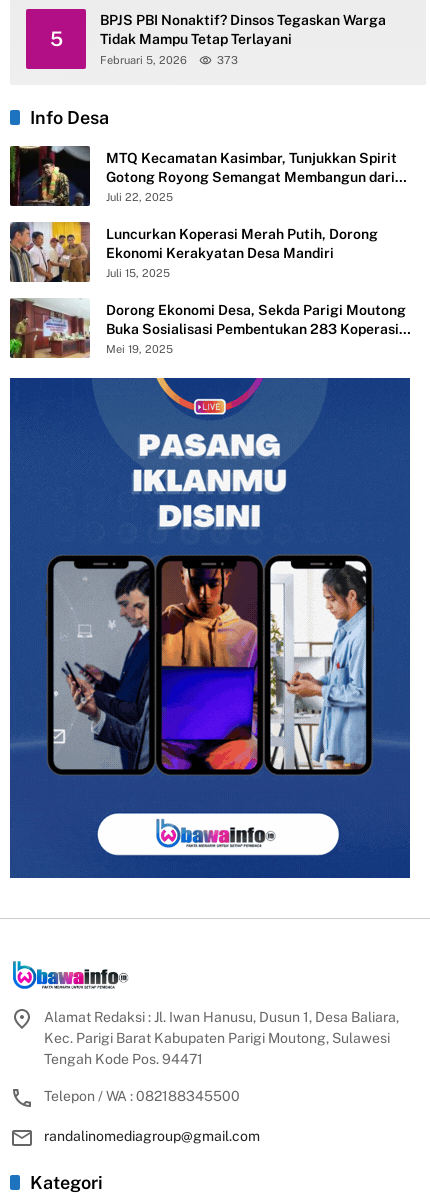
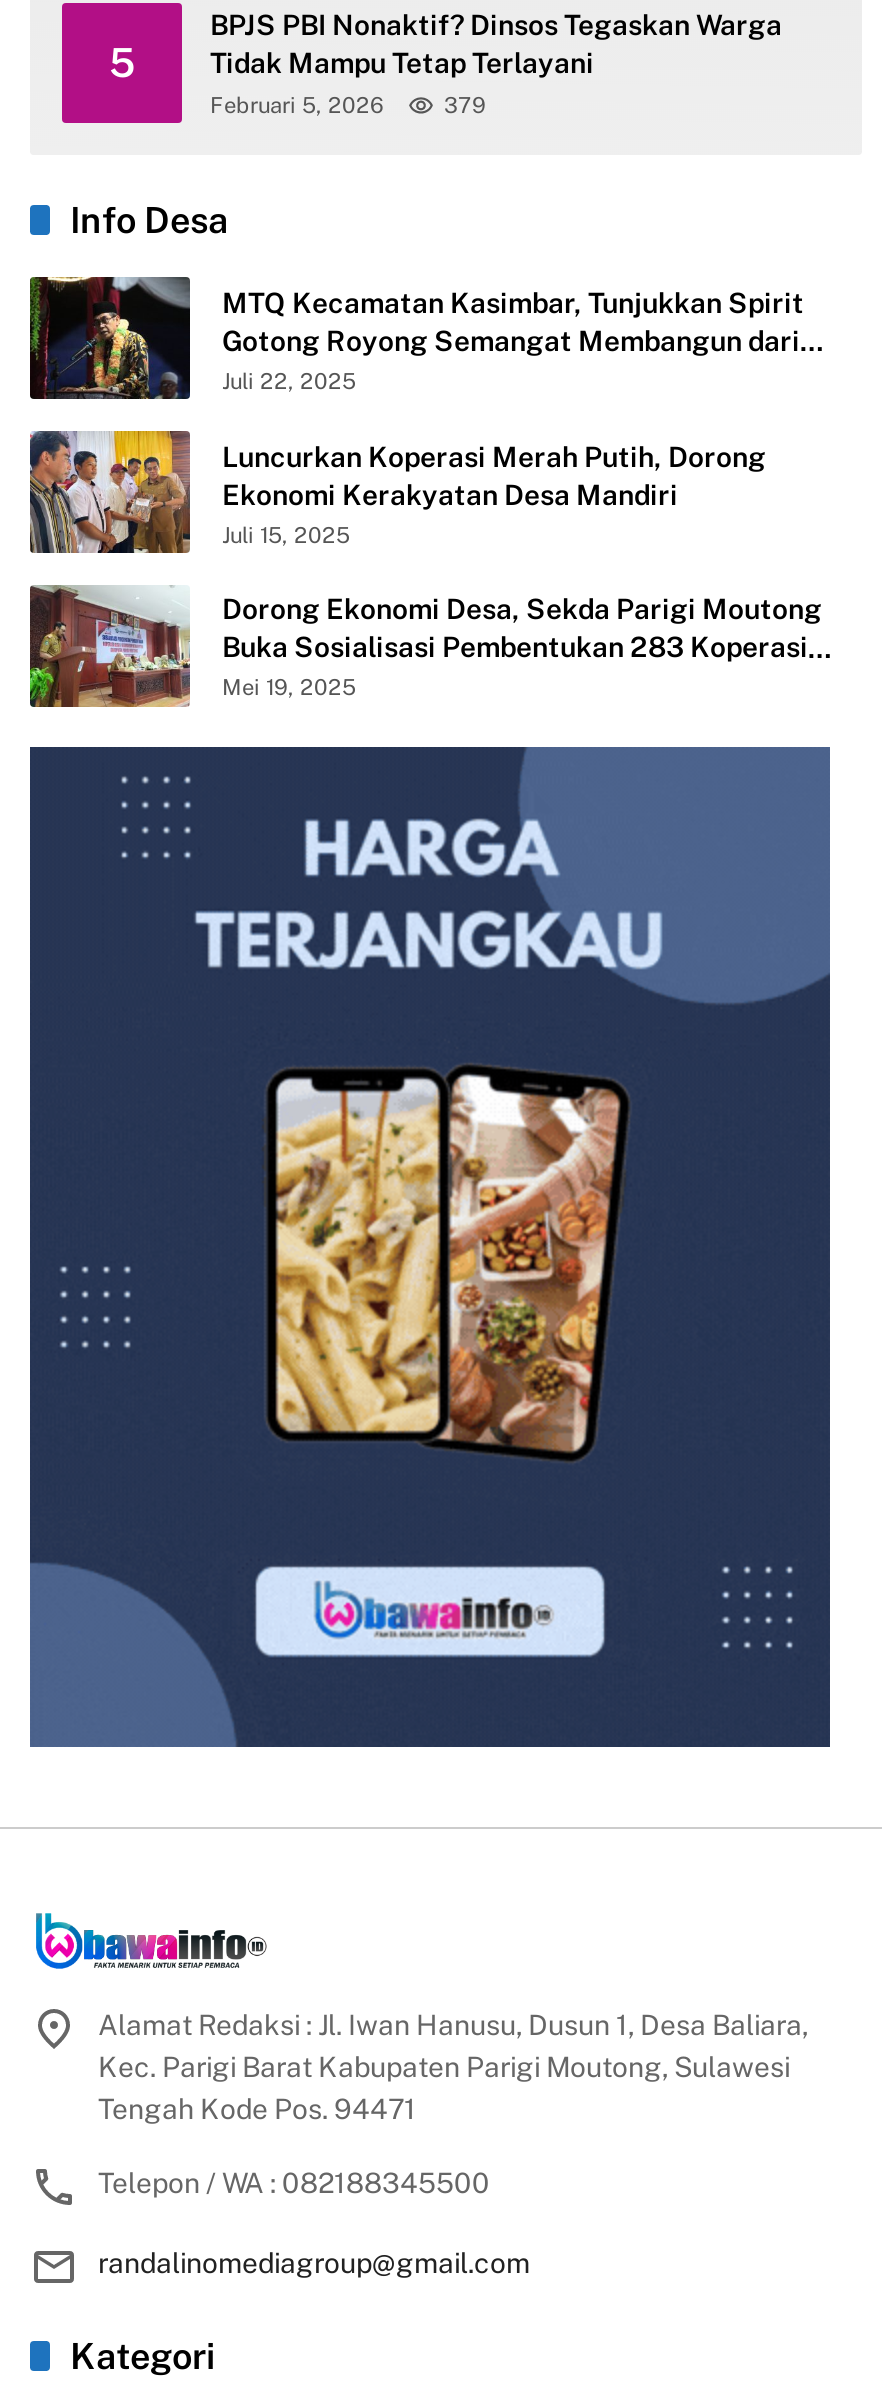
[217,54,238,66] 373 -> [444,94,486,118] 379
[10,377,410,879] [image] -> [30,745,830,1749] [image]

